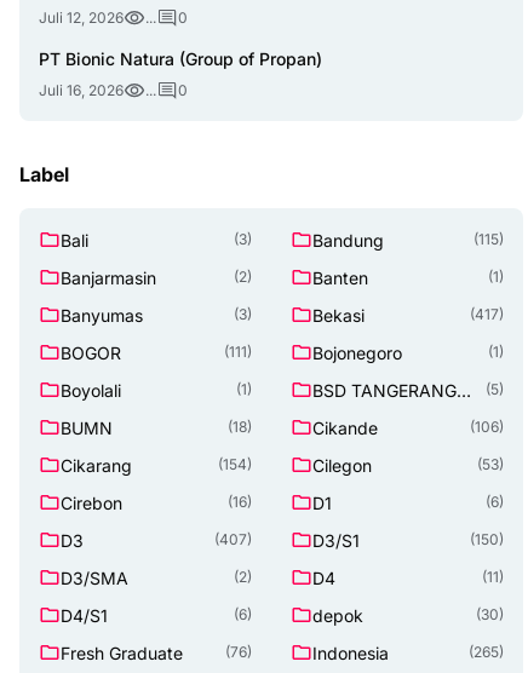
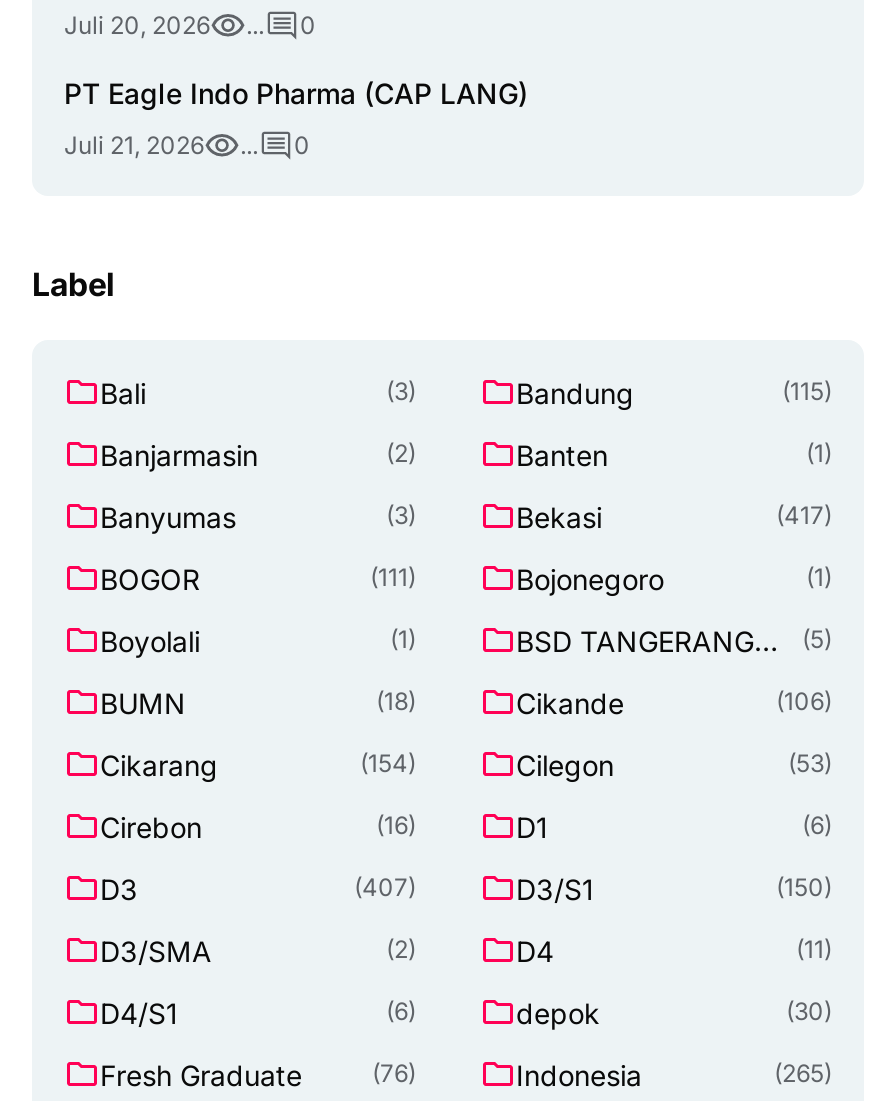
[39,8,124,26] Juli 12, 2026 -> [64,9,210,39] Juli 20, 2026
[39,48,322,69] PT Bionic Natura (Group of Propan) -> [64,75,528,109] PT Eagle Indo Pharma (CAP LANG)
[39,81,124,99] Juli 16, 2026 -> [64,129,204,159] Juli 21, 2026

